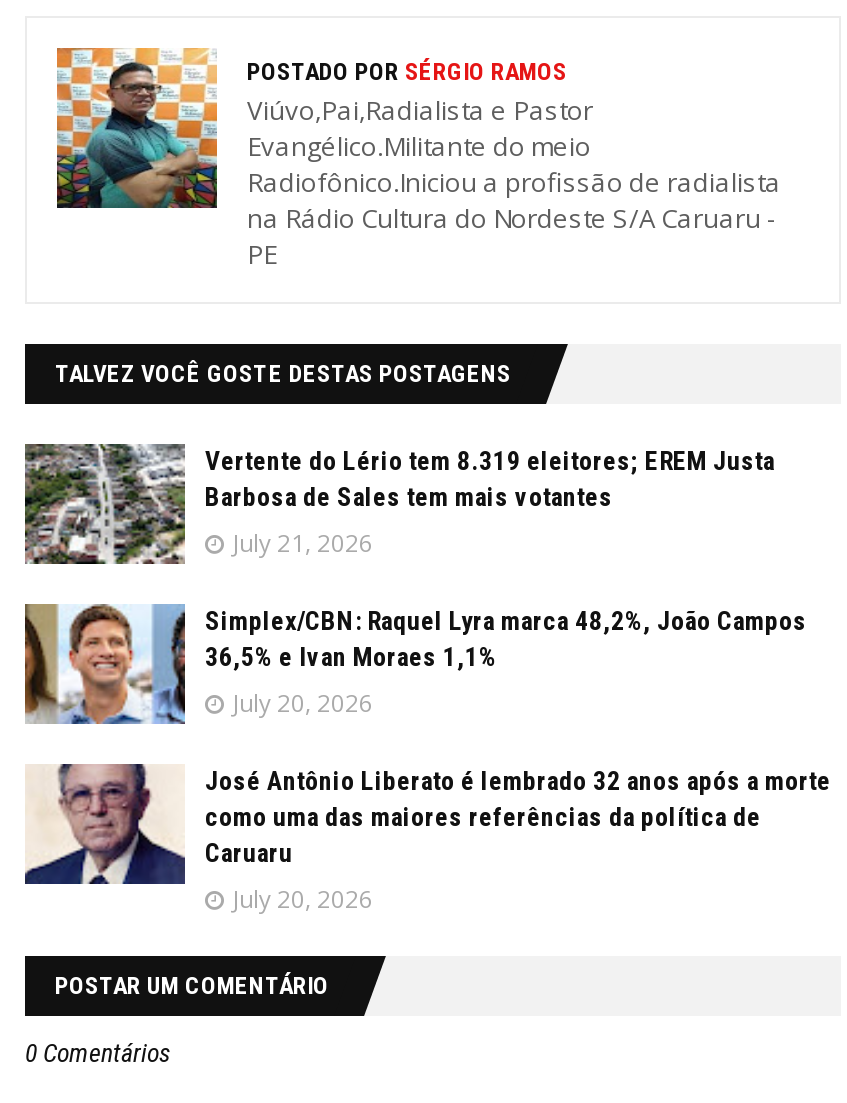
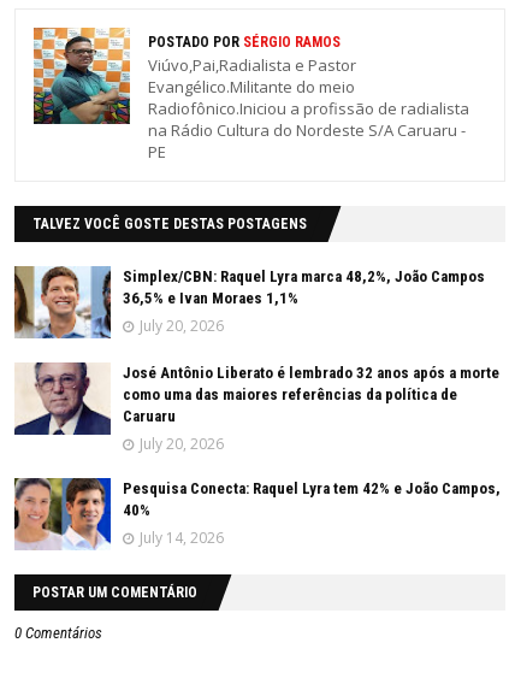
[23,442,775,566] [image] | Vertente do Lério tem 8.319 eleitores; EREM Justa | Barbosa de Sales tem mais votantes | July 21, 2026 -> none
moved [21,602,831,916] -> [12,265,499,454]: [image] | Simplex/CBN: Raquel Lyra marca 48,2%, João Campos | 36,5% e Ivan Moraes 1,1% | July 20, 2026 | José Antônio Liberato é lembrado 32 anos após a morte | como uma das maiores referências da política de | Caruaru | July 20, 2026
none -> [13,477,501,550] [image] | Pesquisa Conecta: Raquel Lyra tem 42% e João Campos, | 40% | July 14, 2026

